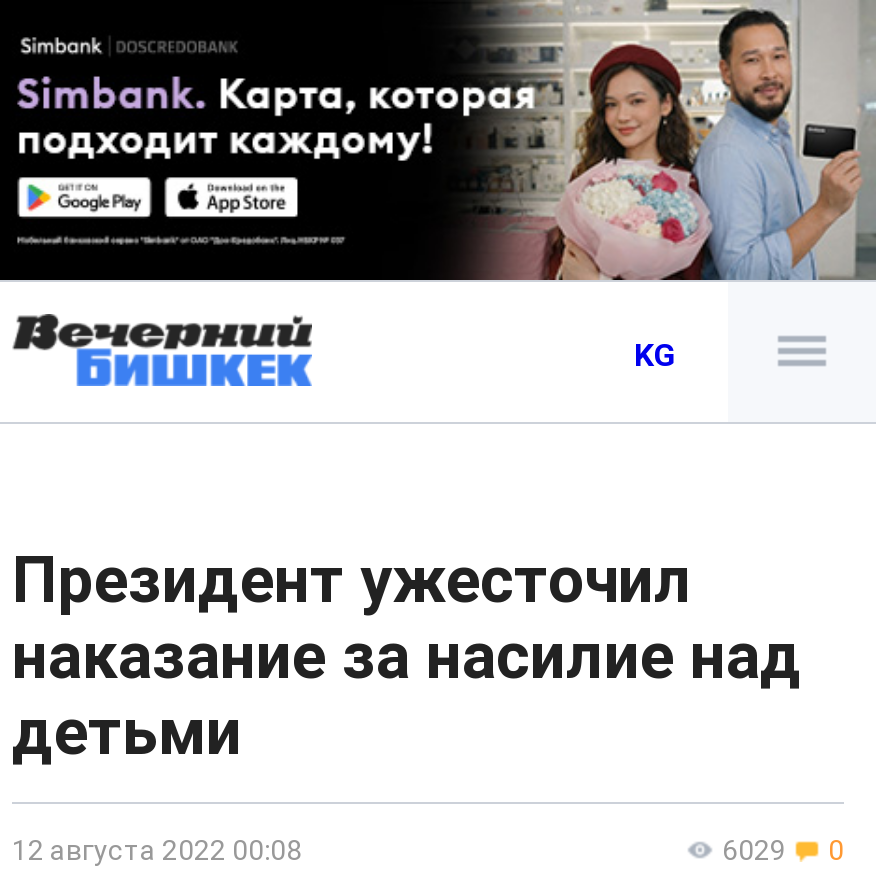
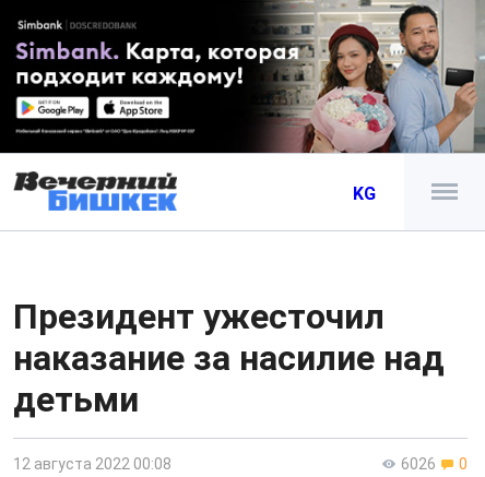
[716,834,844,866] 6029 0 -> [398,455,468,473] 6026 0

